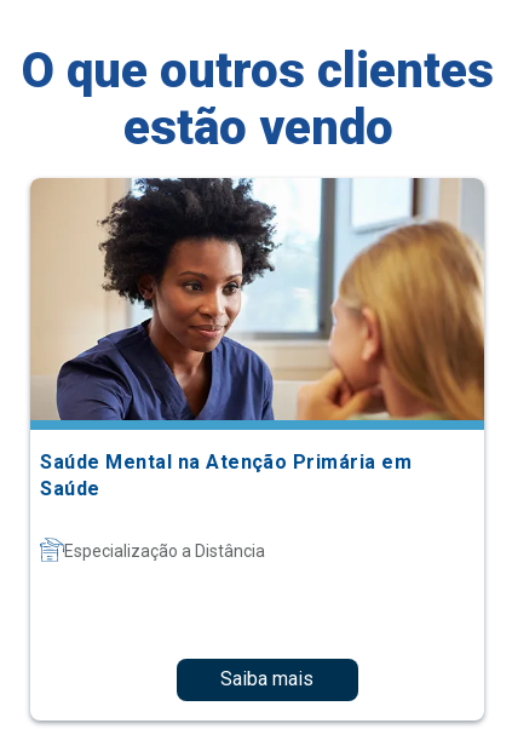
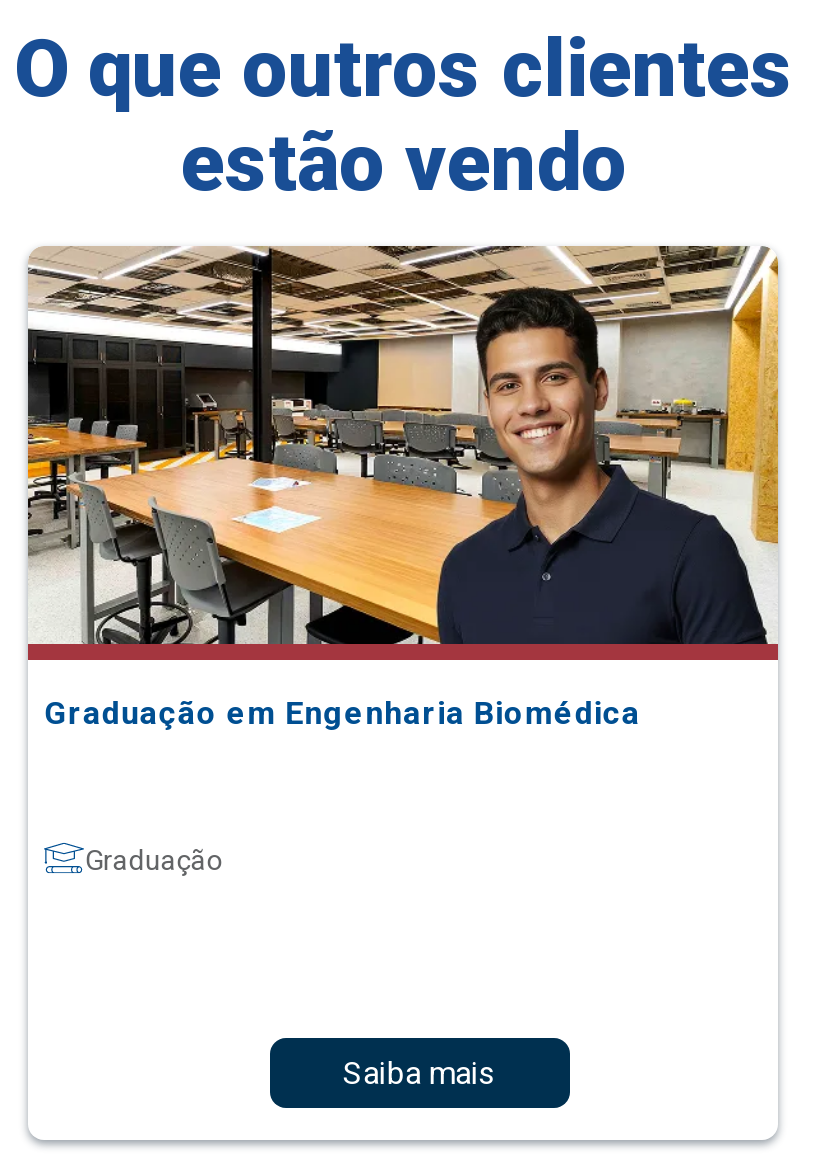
[29,177,485,500] [image] | Saúde Mental na Atenção Primária em | Saúde -> [26,244,780,733] [image] | Graduação em Engenharia Biomédica
[65,541,266,560] Especialização a Distância -> [85,845,223,877] Graduação

